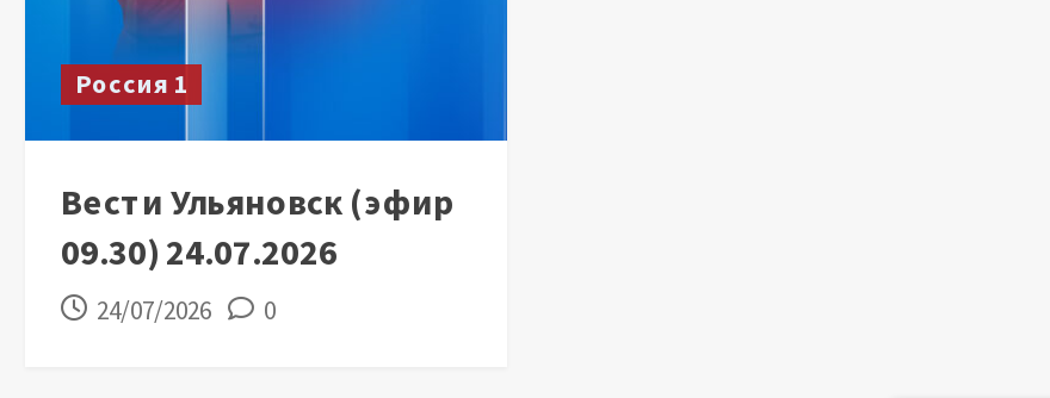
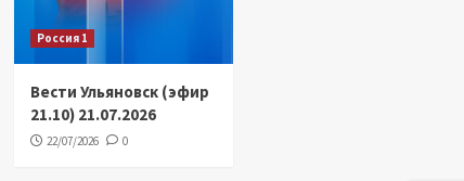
[61,230,338,275] 09.30) 24.07.2026 -> [30,104,156,125] 21.10) 21.07.2026
[97,294,276,327] 24/07/2026 0 -> [47,134,128,149] 22/07/2026 0

